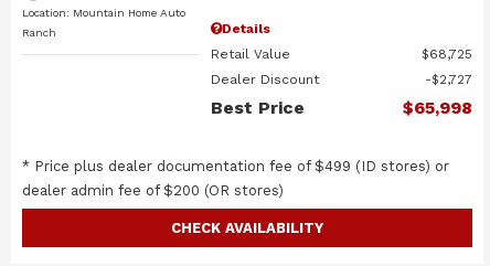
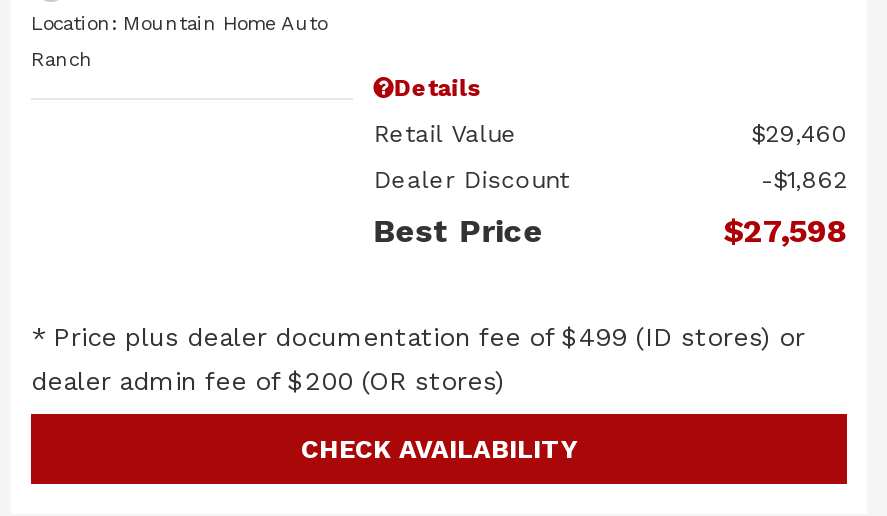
[422,46,472,62] $68,725 -> [751,120,847,148] $29,460
[432,72,472,87] $2,727 -> [773,166,847,194] $1,862
[403,97,472,118] $65,998 -> [723,212,847,250] $27,598

